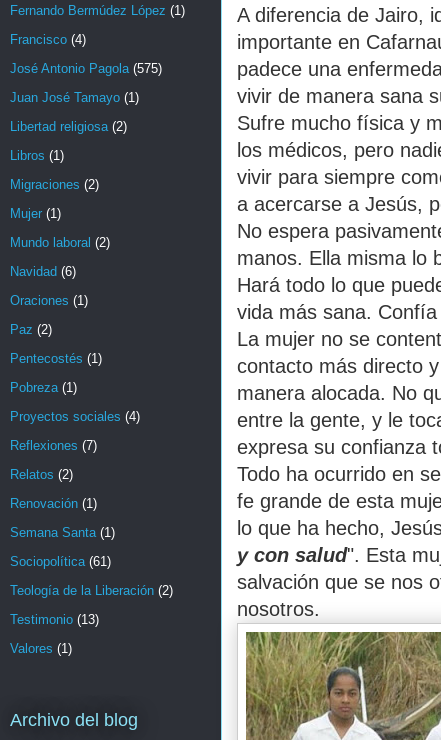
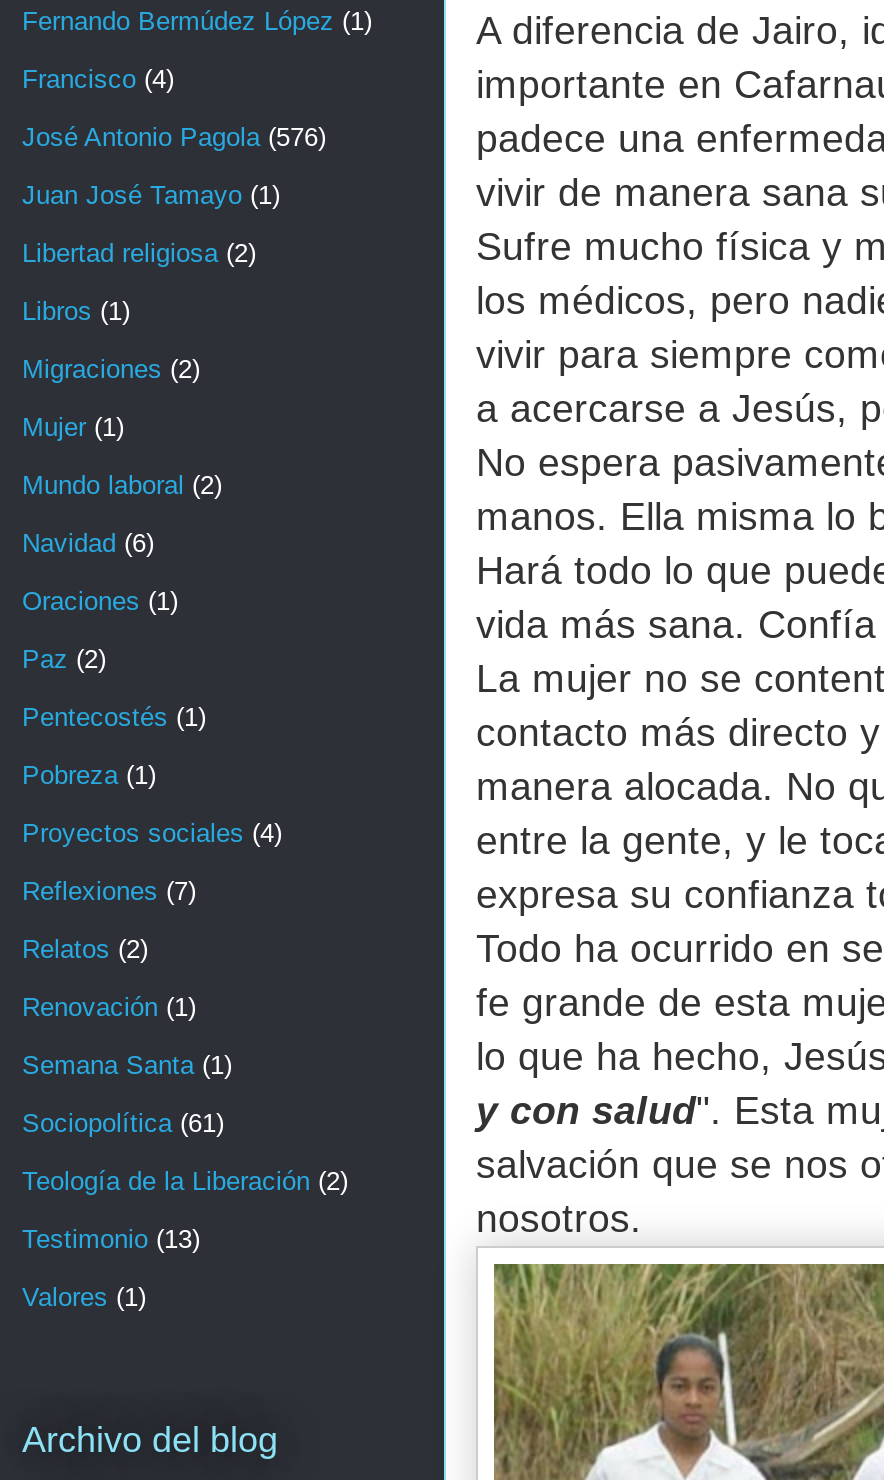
[10,61,162,76] José Antonio Pagola (575) -> [22,122,326,152] José Antonio Pagola (576)

